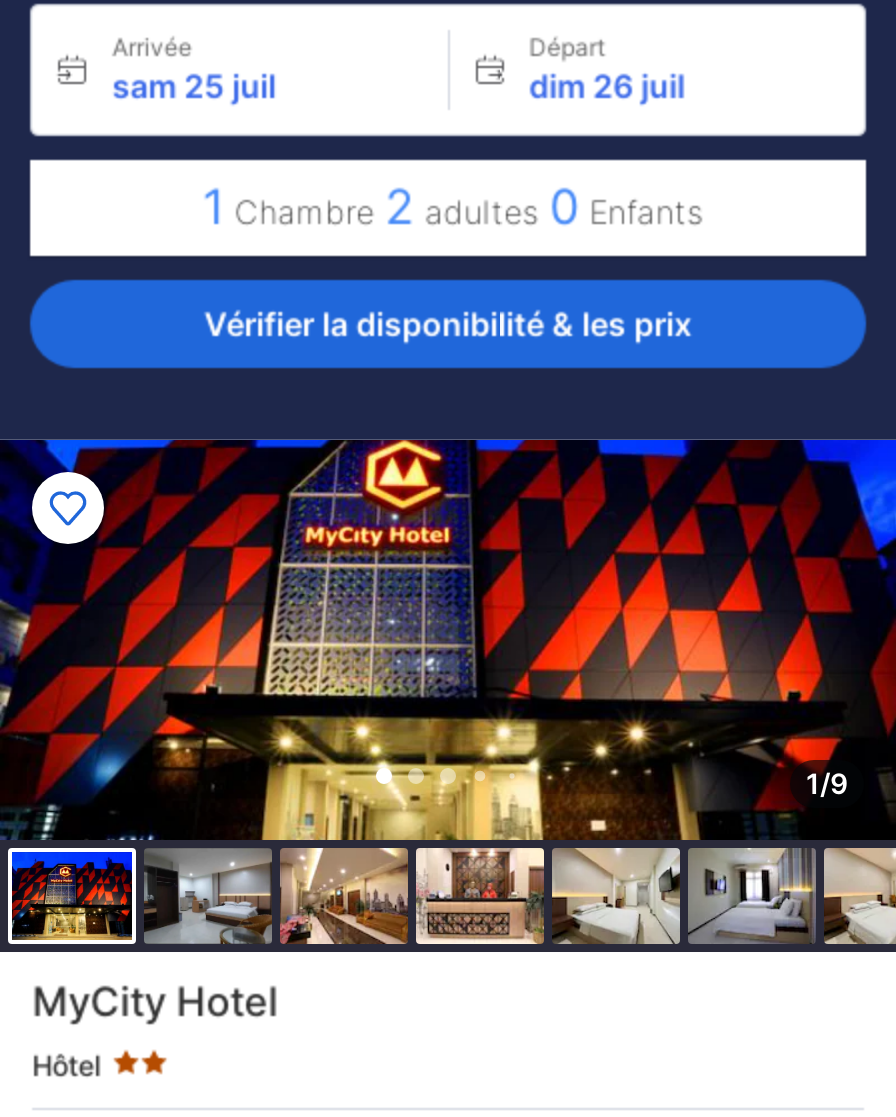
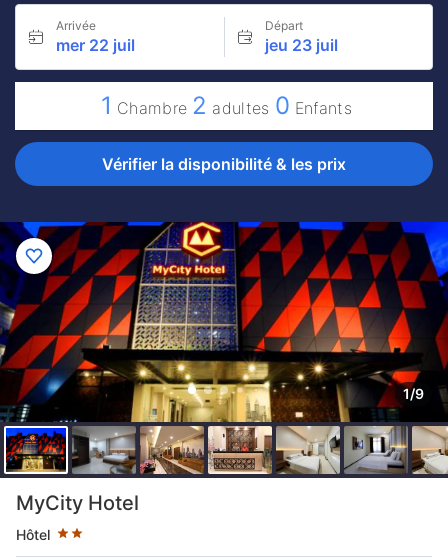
[112,66,276,106] sam 25 juil -> [56,35,135,55] mer 22 juil
[529,66,685,106] dim 26 juil -> [264,35,337,55] jeu 23 juil

